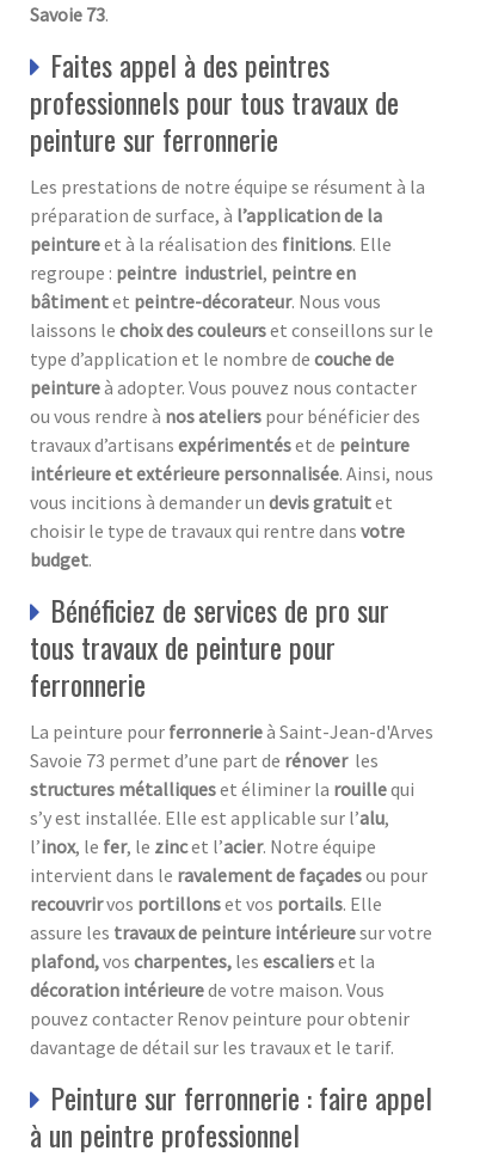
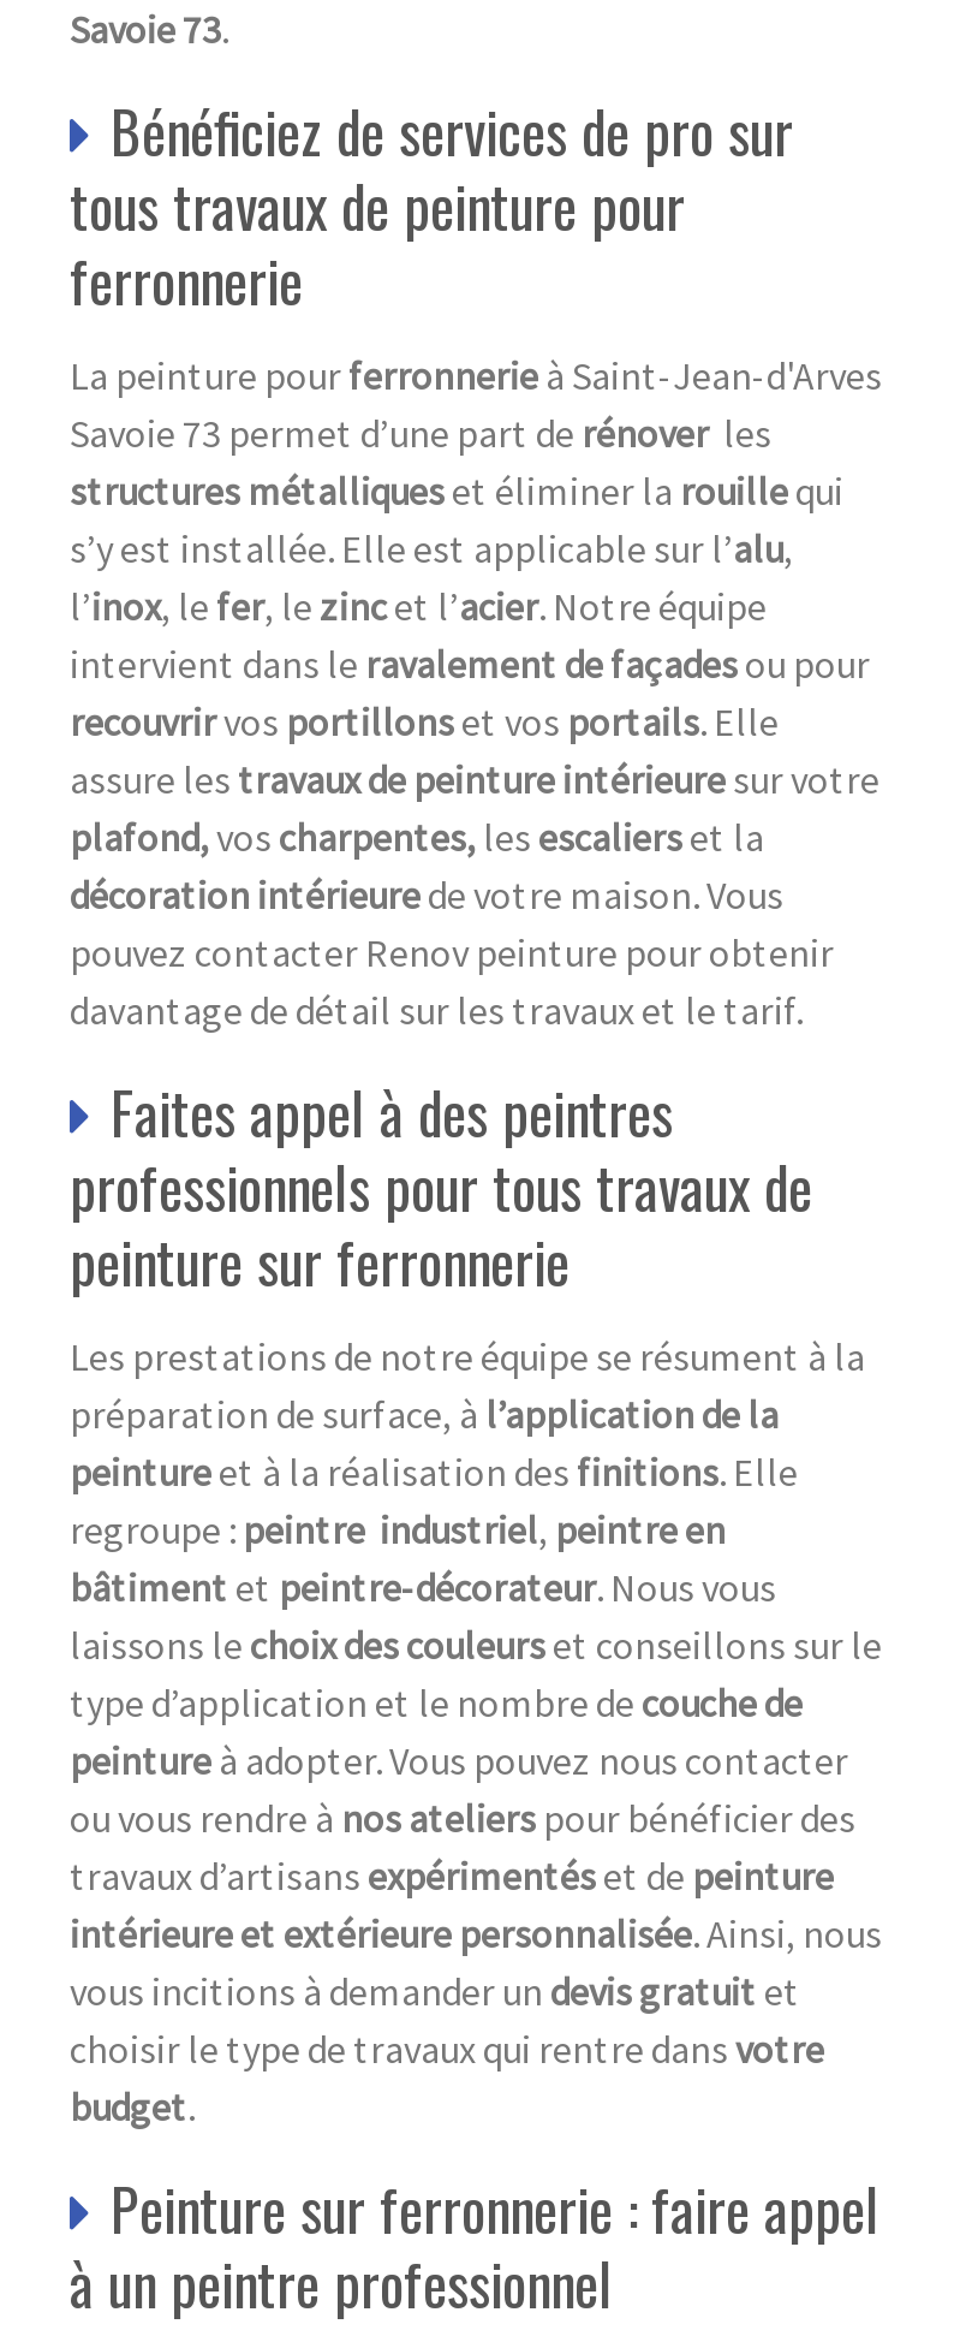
moved [30,43,433,571] -> [70,1067,882,2130]: Faites appel à des peintres | professionnels pour tous travaux de | peinture sur ferronnerie | ... | choisir le type de travaux qui rentre dans votre | budget.
moved [30,588,433,1059] -> [70,86,882,1033]: Bénéficiez de services de pro sur | tous travaux de peinture pour | ferronnerie | ... | pouvez contacter Renov peinture pour obtenir | davantage de détail sur les travaux et le tarif.

